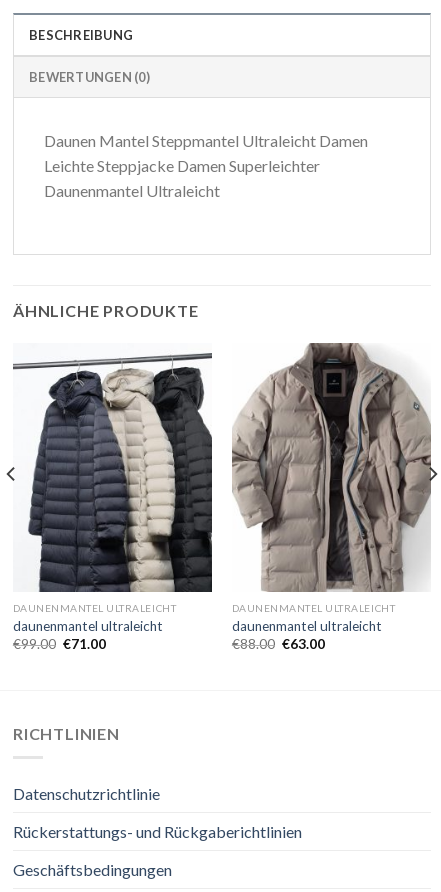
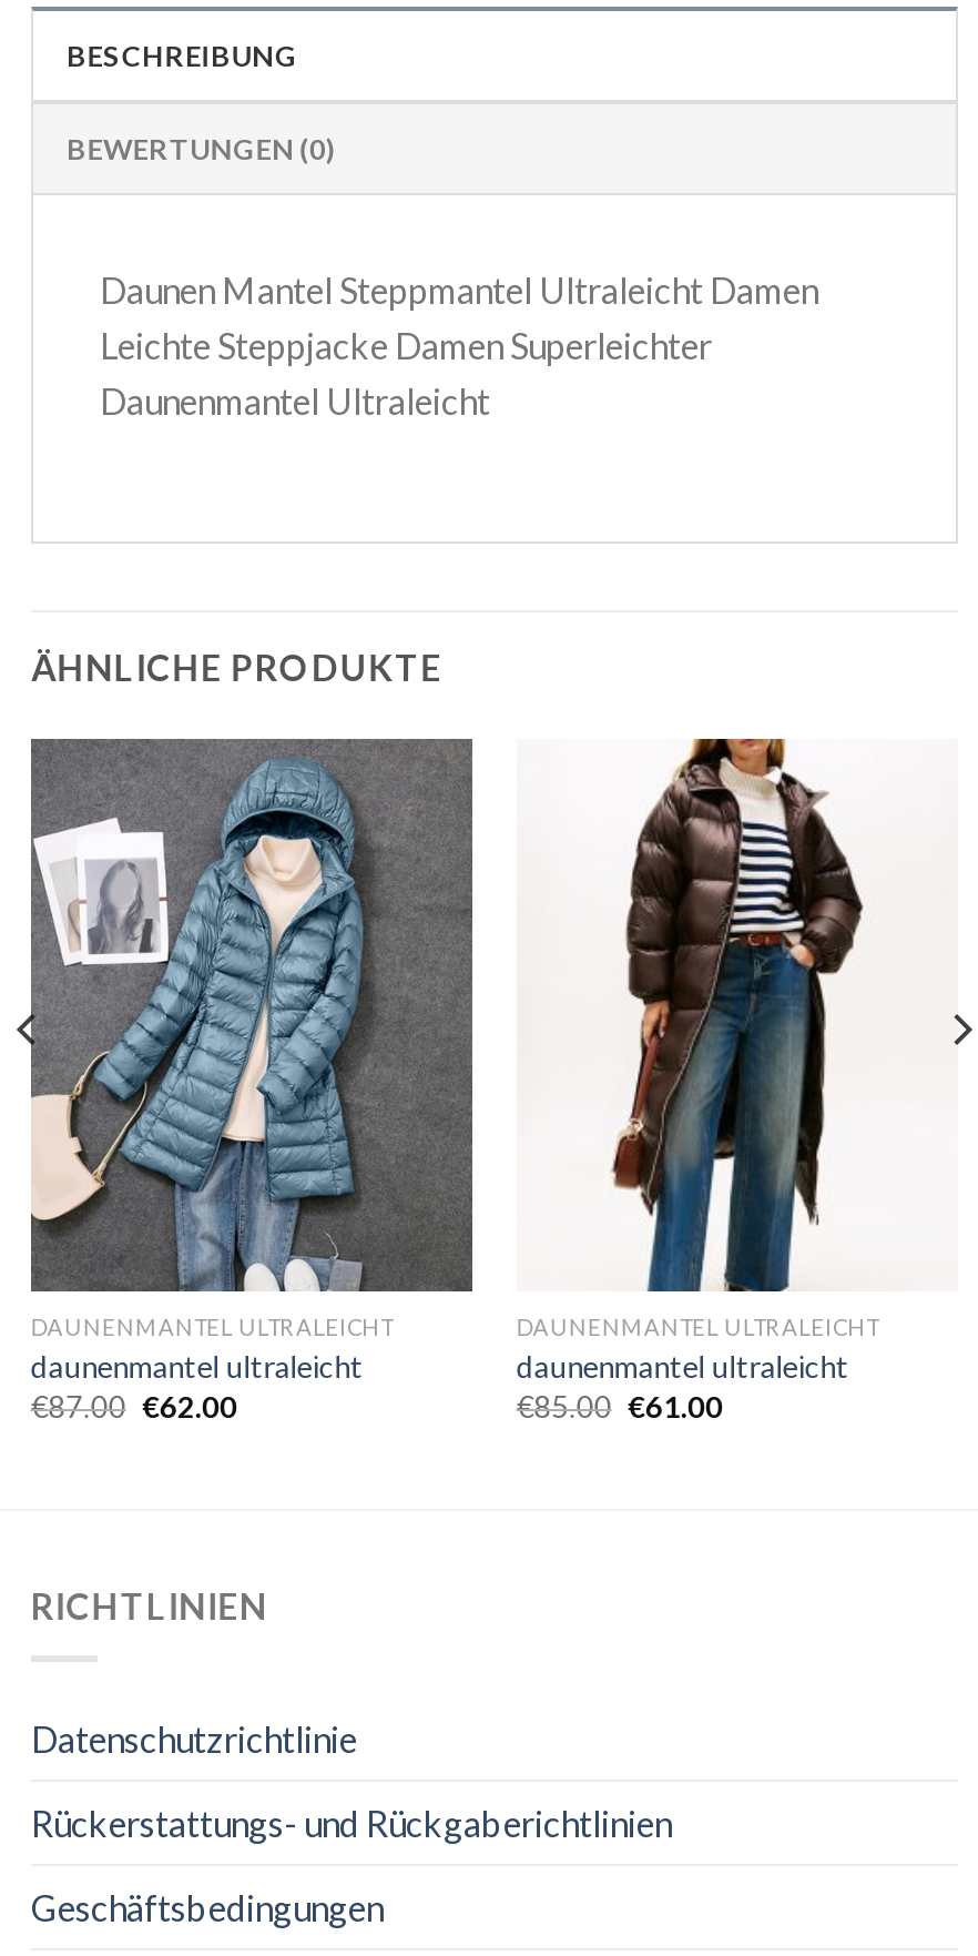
[13,343,212,593] [image] -> [29,737,475,1294] [image]
[231,342,432,593] [image] -> [517,739,958,1294] [image]
[13,636,106,652] €99.00 €71.00 -> [31,1389,237,1425] €87.00 €62.00
[232,636,325,652] €88.00 €63.00 -> [516,1389,723,1425] €85.00 €61.00

